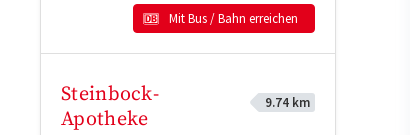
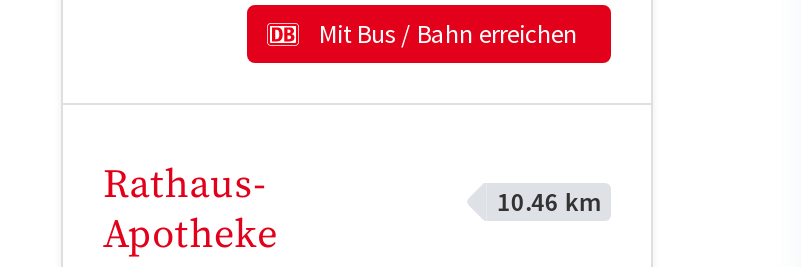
[61,82,159,107] Steinbock- -> [103,160,266,210] Rathaus-
[265,94,310,111] 9.74 km -> [497,185,601,219] 10.46 km

